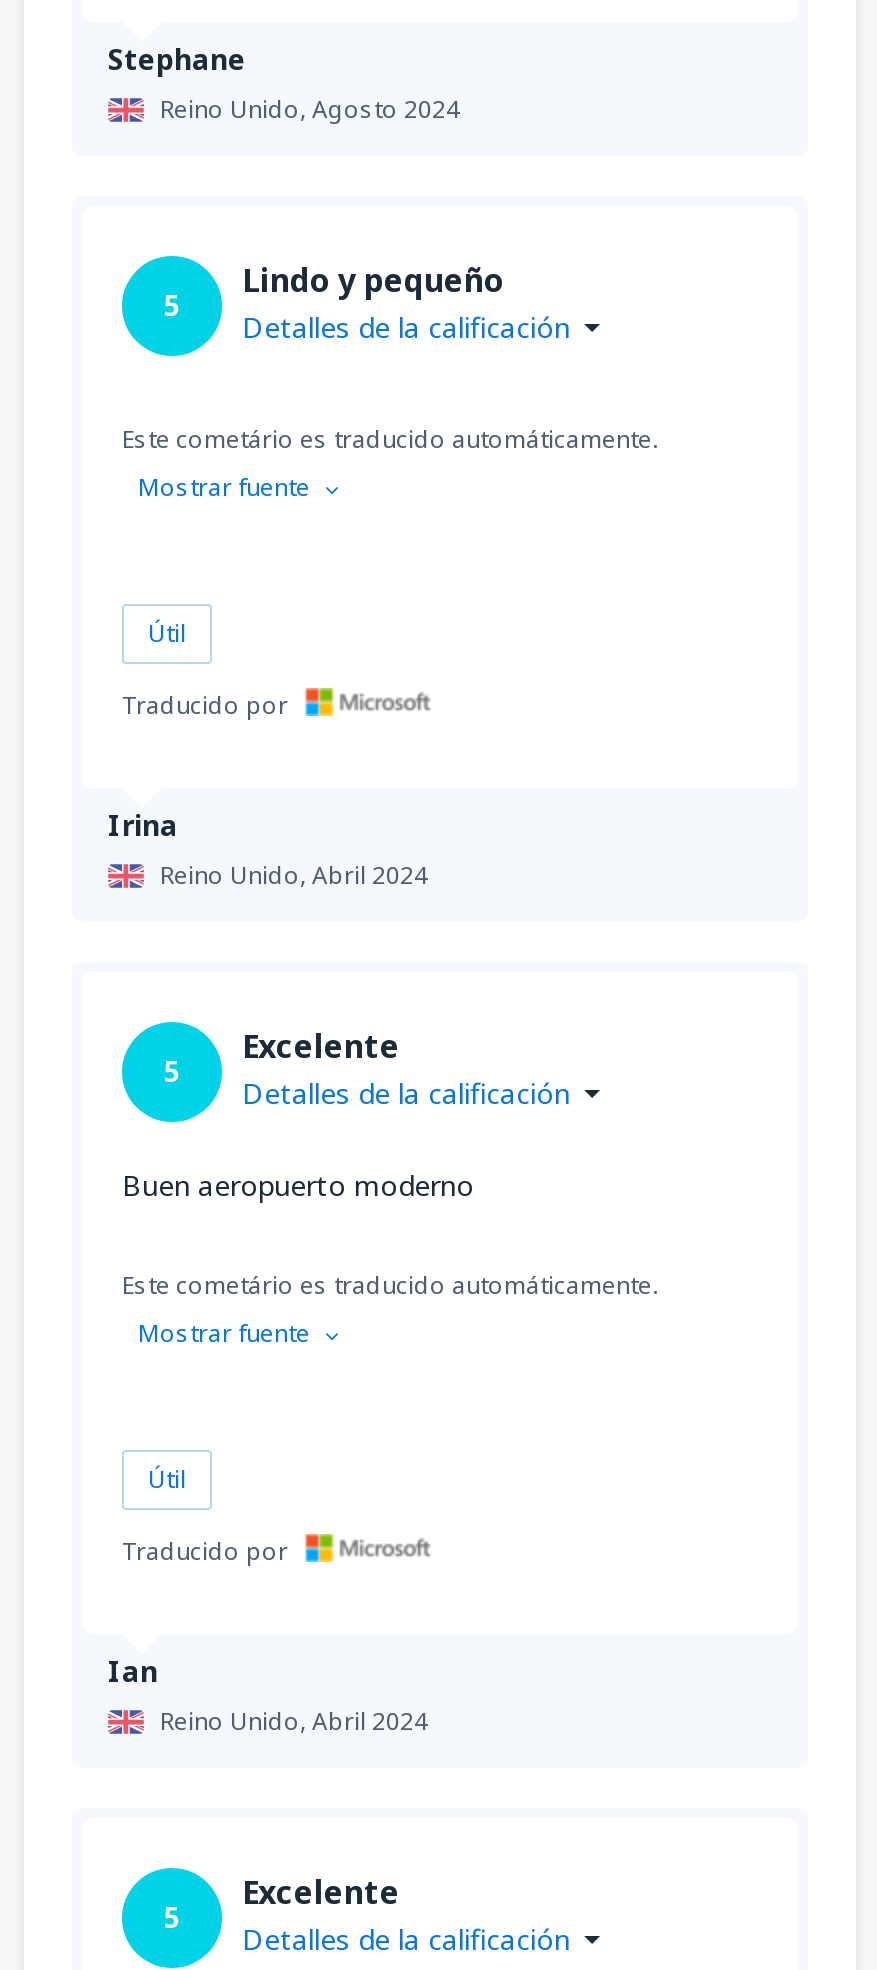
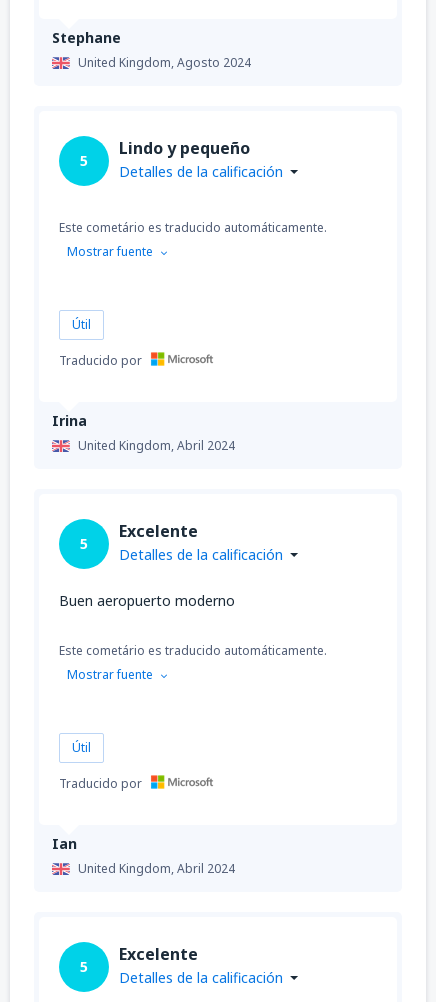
[160,92,460,126] Reino Unido, Agosto 2024 -> [78,54,251,71] United Kingdom, Agosto 2024
[160,858,428,892] Reino Unido, Abril 2024 -> [78,437,235,454] United Kingdom, Abril 2024
[160,1704,428,1738] Reino Unido, Abril 2024 -> [78,860,235,877] United Kingdom, Abril 2024

